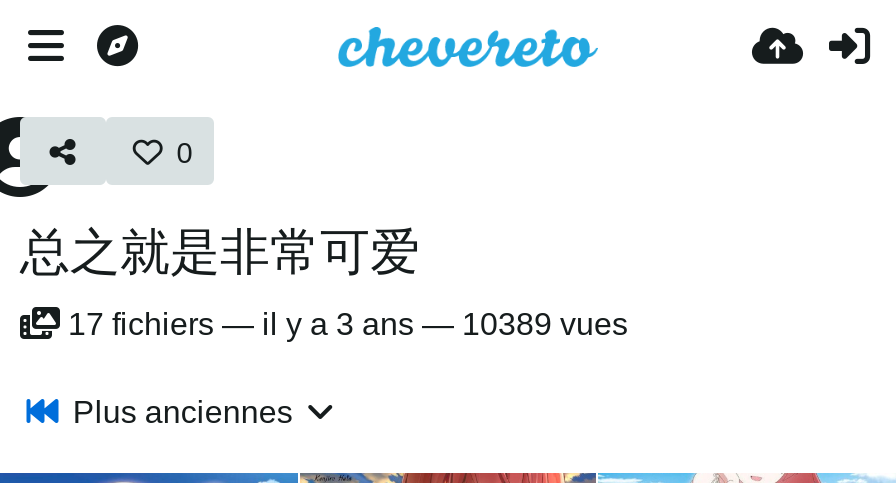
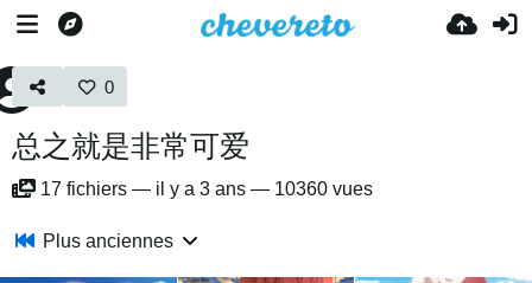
[68,307,628,341] 17 fichiers — il y a 3 ans — 10389 vues -> [40,179,373,199] 17 fichiers — il y a 3 ans — 10360 vues

